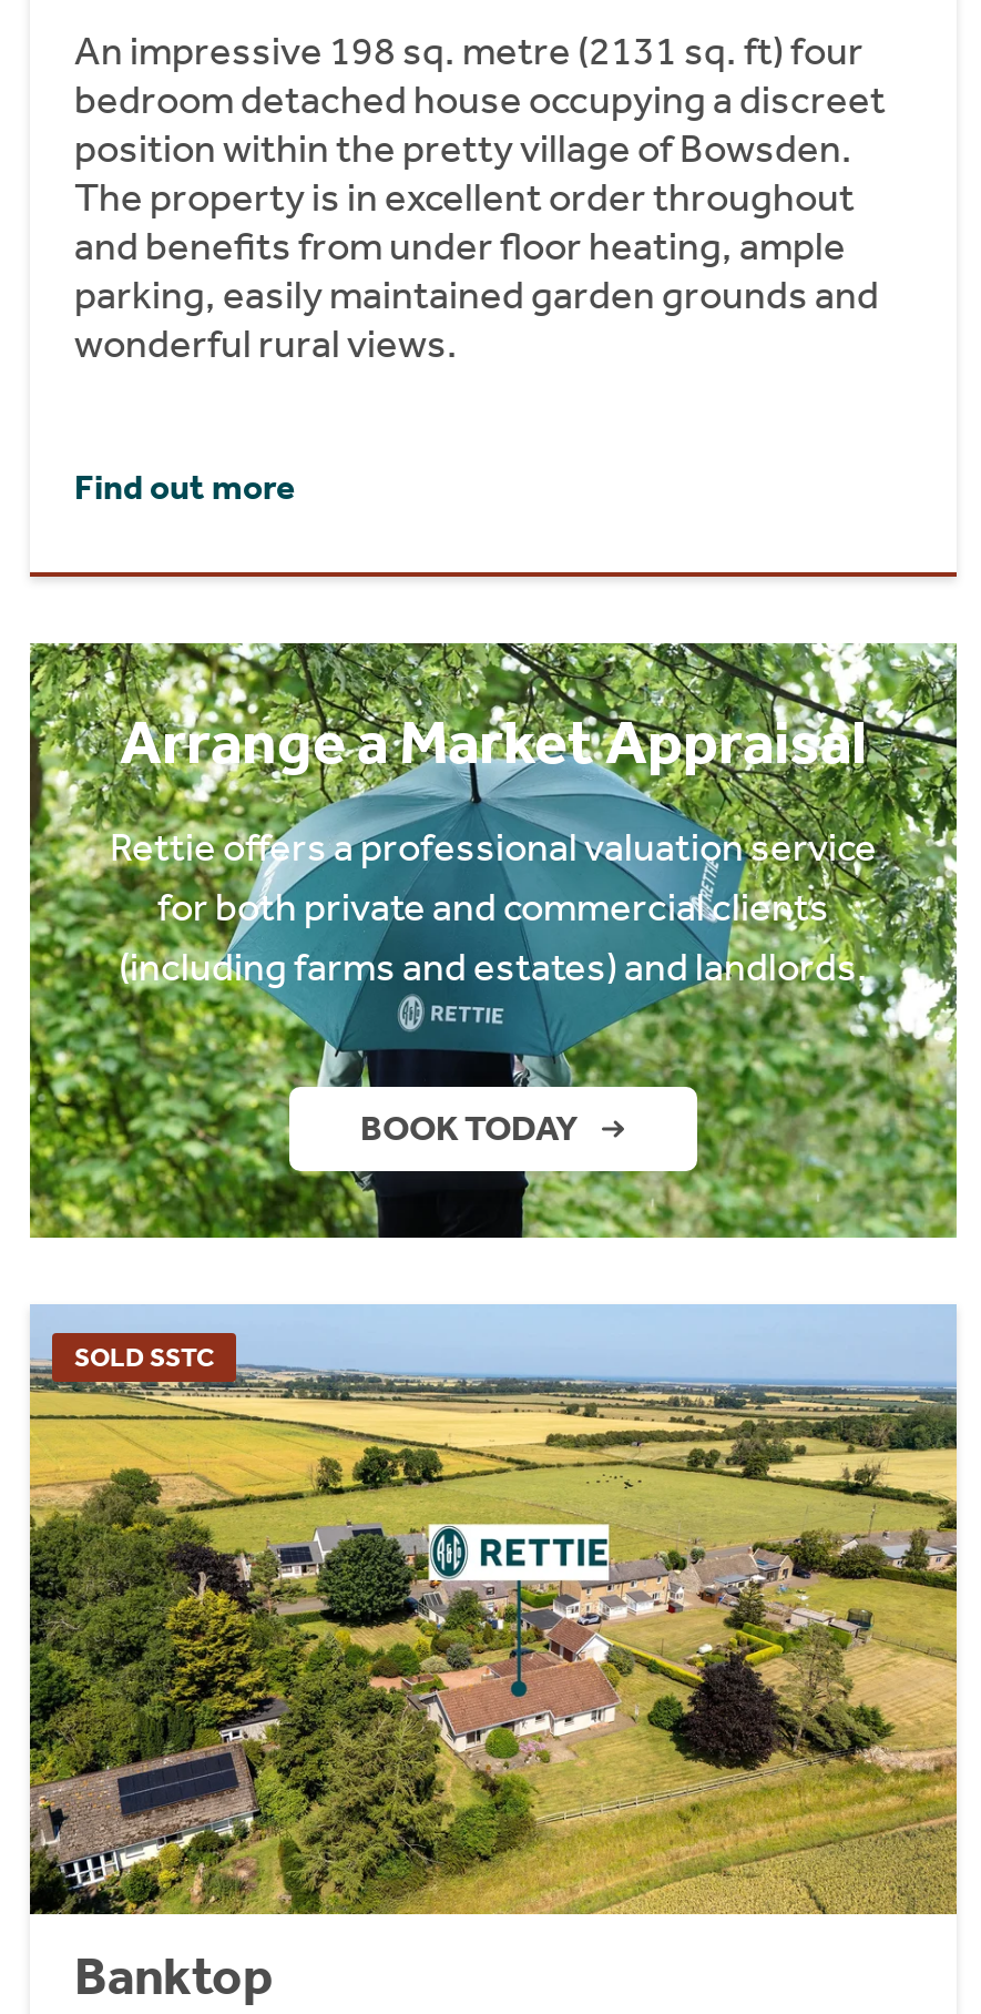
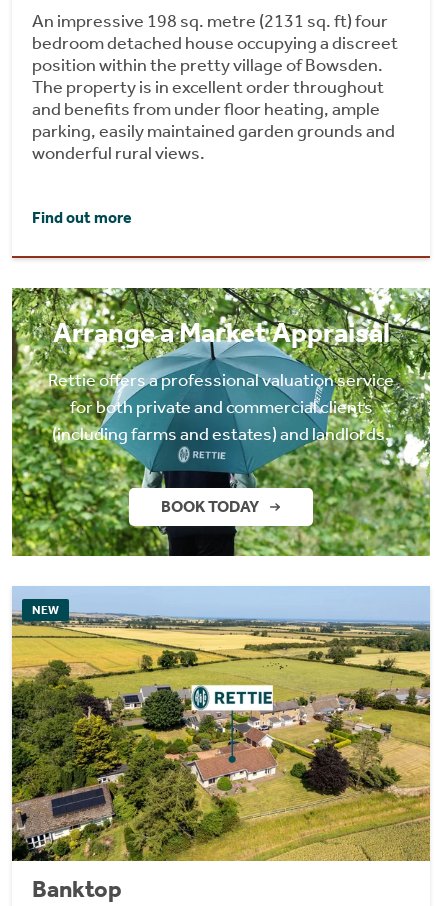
[74,1343,214,1374] SOLD SSTC -> [32,603,59,617] NEW

